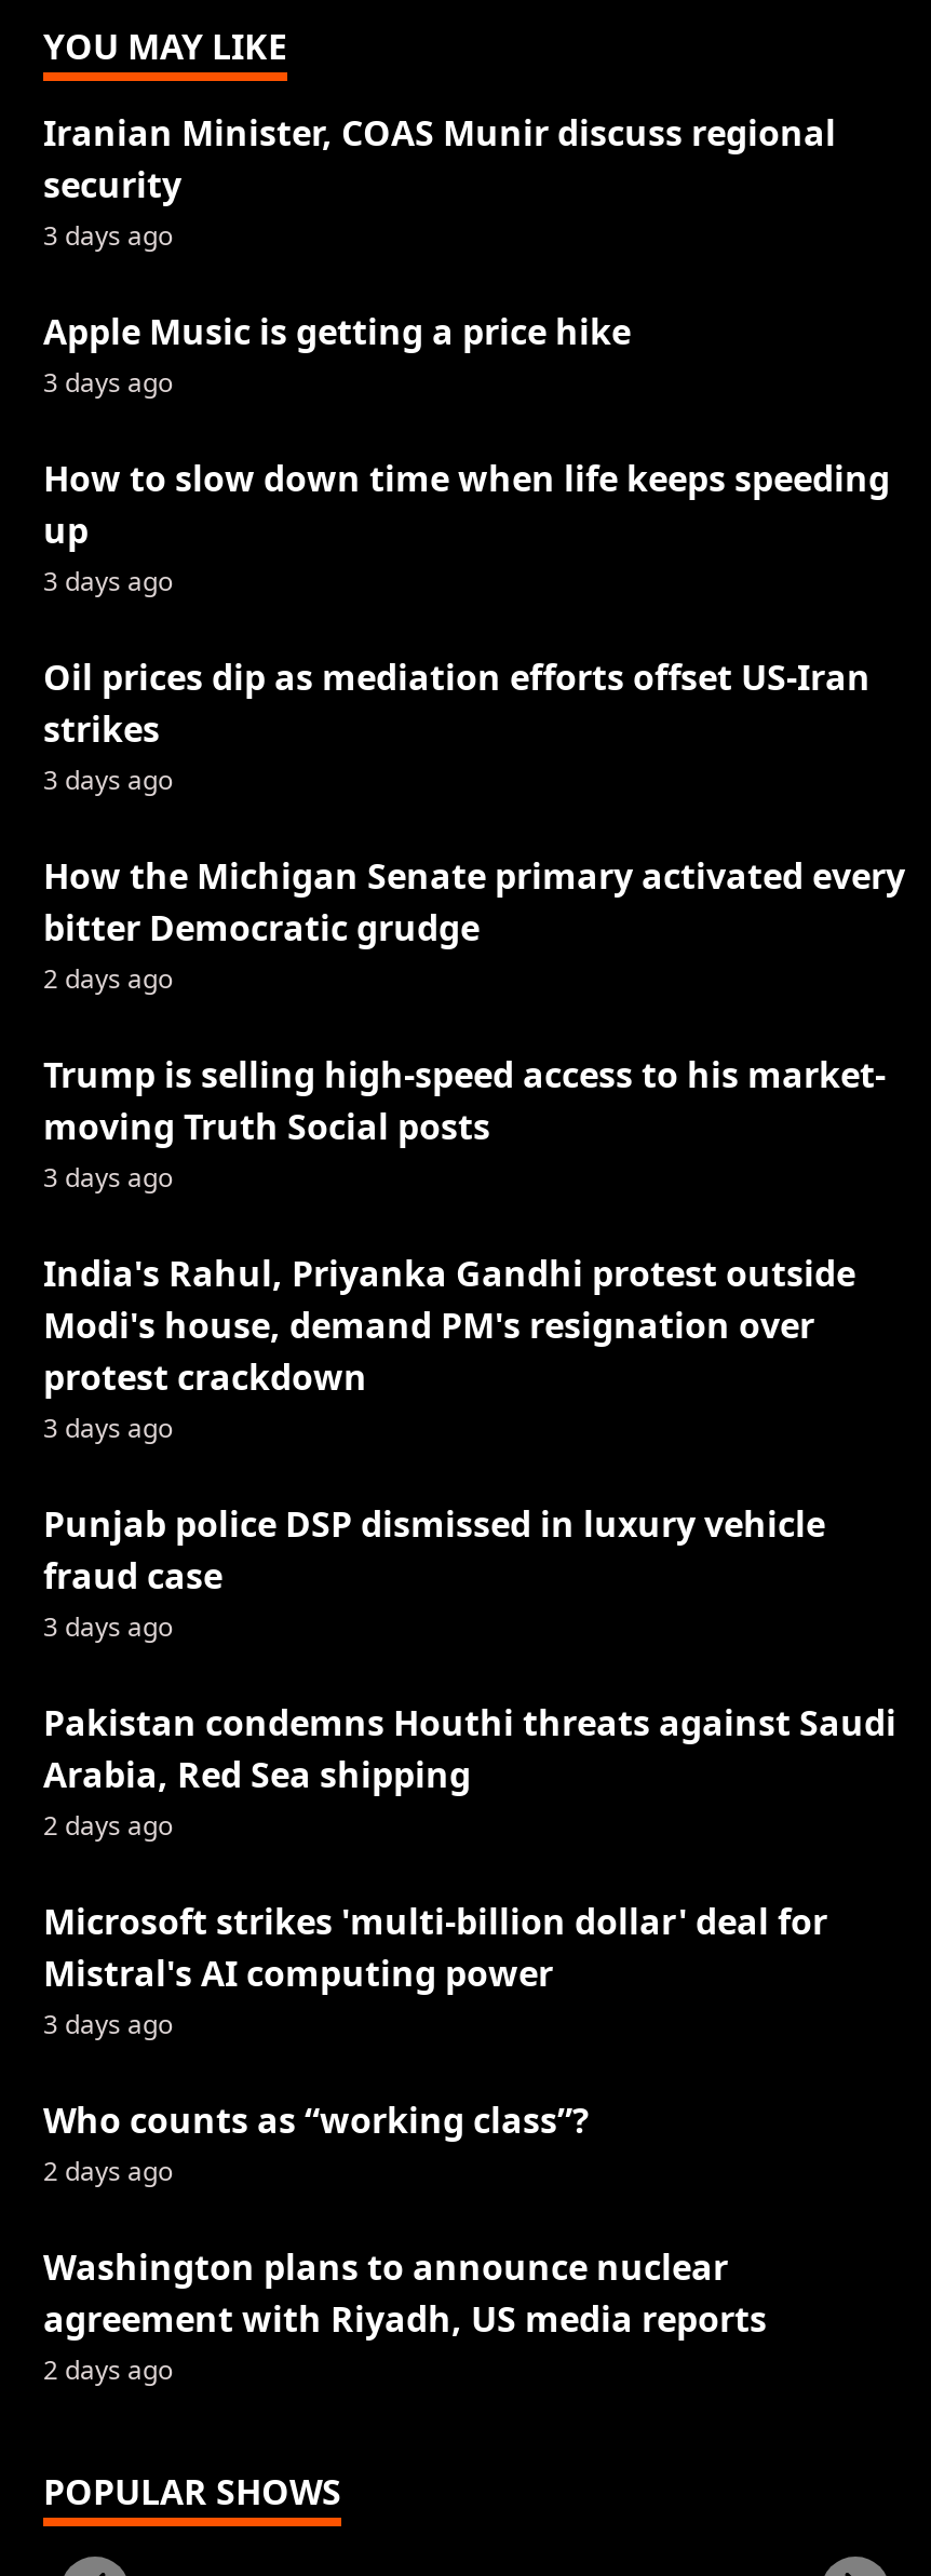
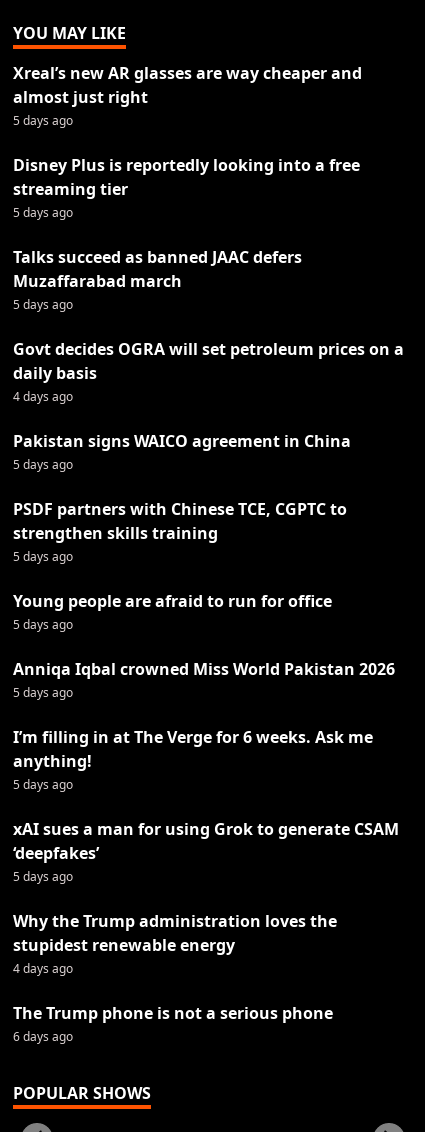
[43,109,836,254] Iranian Minister, COAS Munir discuss regional | security | 3 days ago -> [13,62,362,129] Xreal’s new AR glasses are way cheaper and | almost just right | 5 days ago
[43,308,631,401] Apple Music is getting a price hike | 3 days ago -> [13,154,360,221] Disney Plus is reportedly looking into a free | streaming tier | 5 days ago
[43,455,890,599] How to slow down time when life keeps speeding | up | 3 days ago -> [13,246,302,313] Talks succeed as banned JAAC defers | Muzaffarabad march | 5 days ago
[43,653,871,798] Oil prices dip as mediation efforts offset US-Iran | strikes | 3 days ago -> [13,338,404,405] Govt decides OGRA will set petroleum prices on a | daily basis | 4 days ago
[43,852,905,997] How the Michigan Senate primary activated every | bitter Democratic grudge | 2 days ago -> [13,430,351,473] Pakistan signs WAICO agreement in China | 5 days ago
[43,1051,886,1196] Trump is selling high-speed access to his market- | moving Truth Social posts | 3 days ago -> [13,498,347,565] PSDF partners with Chinese TCE, CGPTC to | strengthen skills training | 5 days ago
[43,1250,855,1446] India's Rahul, Priyanka Gandhi protest outside | Modi's house, demand PM's resignation over | protest crackdown | 3 days ago -> [13,590,332,633] Young people are afraid to run for office | 5 days ago
[43,1500,825,1645] Punjab police DSP dismissed in luxury vehicle | fraud case | 3 days ago -> [13,658,395,701] Anniqa Iqbal crowned Miss World Pakistan 2026 | 5 days ago
[43,1699,896,1844] Pakistan condemns Houthi threats against Saudi | Arabia, Red Sea shipping | 2 days ago -> [13,726,373,793] I’m filling in at The Verge for 6 weeks. Ask me | anything! | 5 days ago
[43,1898,827,2042] Microsoft strikes 'multi-billion dollar' deal for | Mistral's AI computing power | 3 days ago -> [13,818,399,885] xAI sues a man for using Grok to generate CSAM | ‘deepfakes’ | 5 days ago
[43,2096,590,2189] Who counts as “working class”? | 2 days ago -> [13,910,337,977] Why the Trump administration loves the | stupidest renewable energy | 4 days ago
[43,2243,767,2388] Washington plans to announce nuclear | agreement with Riyadh, US media reports | 2 days ago -> [13,1002,333,1045] The Trump phone is not a serious phone | 6 days ago

